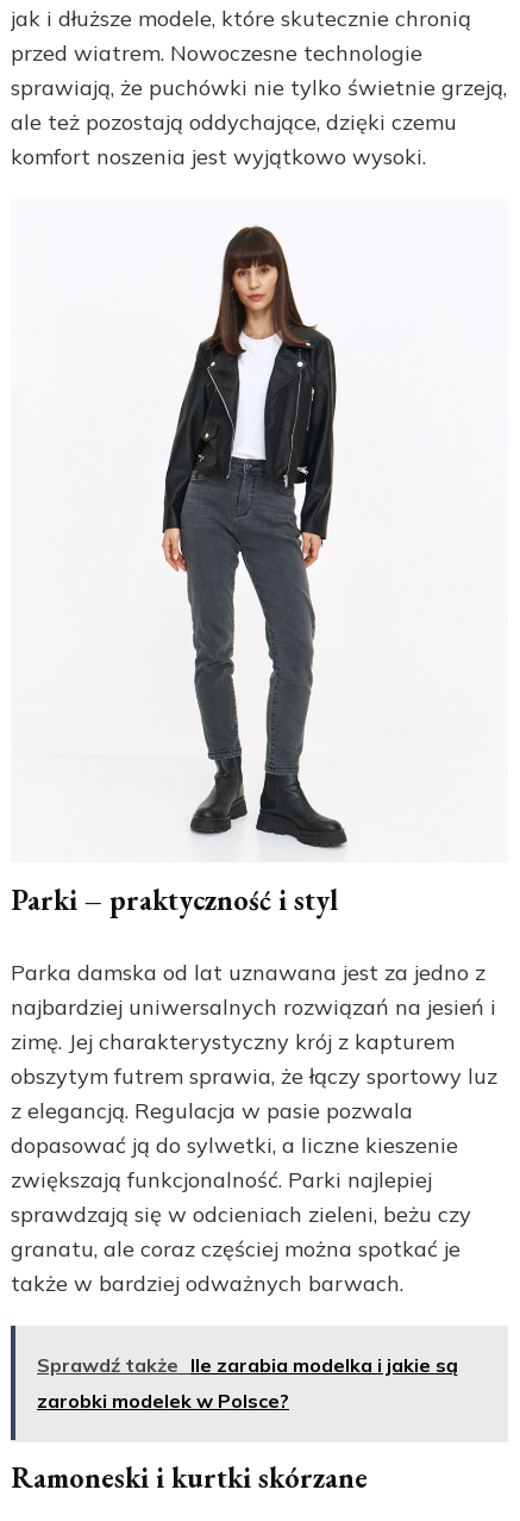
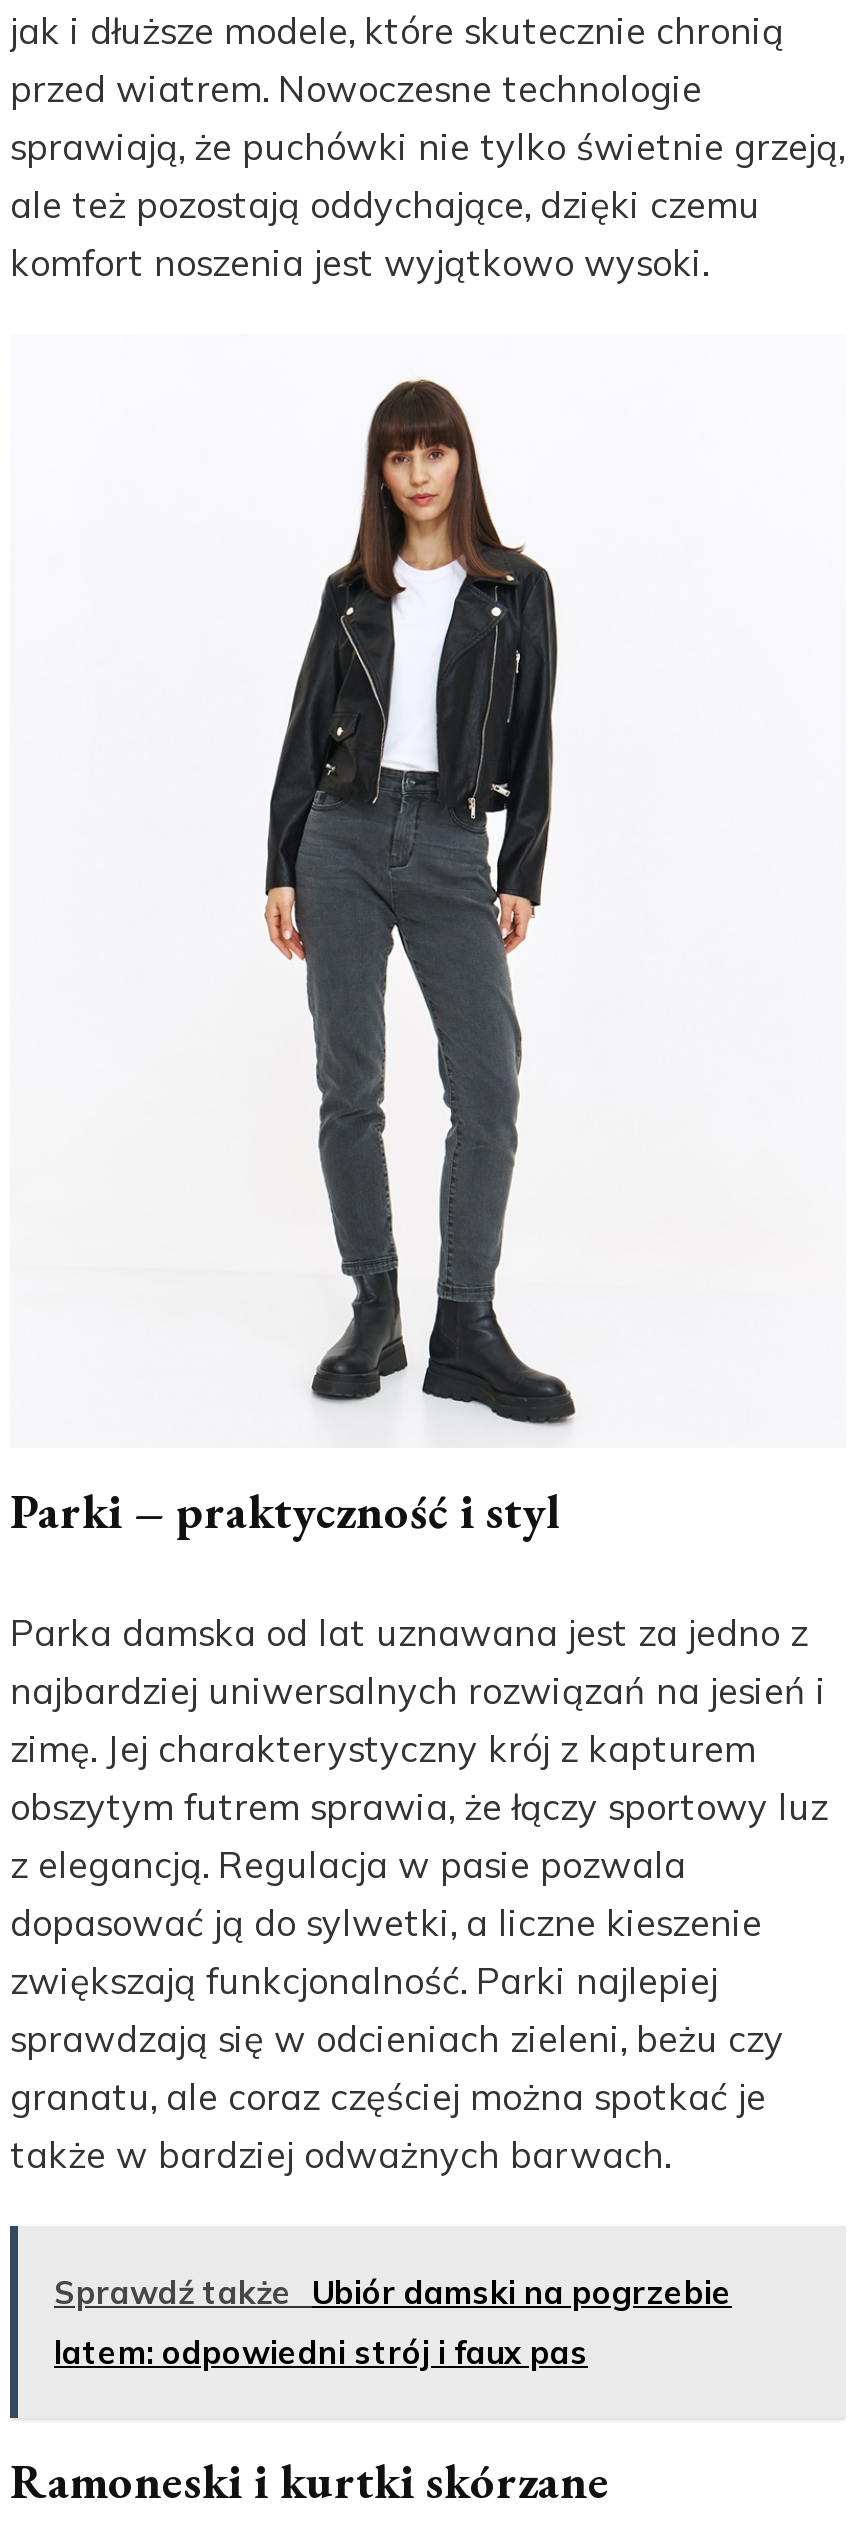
[37,1353,458,1377] Sprawdź także Ile zarabia modelka i jakie są -> [54,2272,732,2312] Sprawdź także Ubiór damski na pogrzebie
[37,1389,289,1413] zarobki modelek w Polsce? -> [54,2332,588,2372] latem: odpowiedni strój i faux pas

